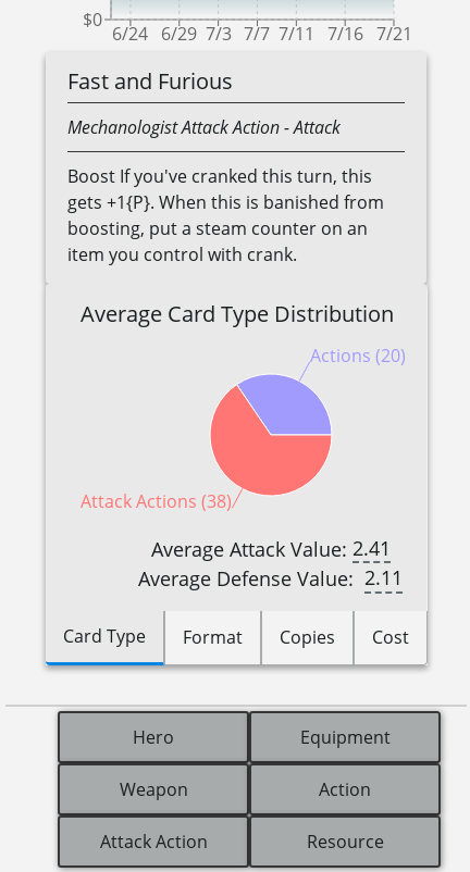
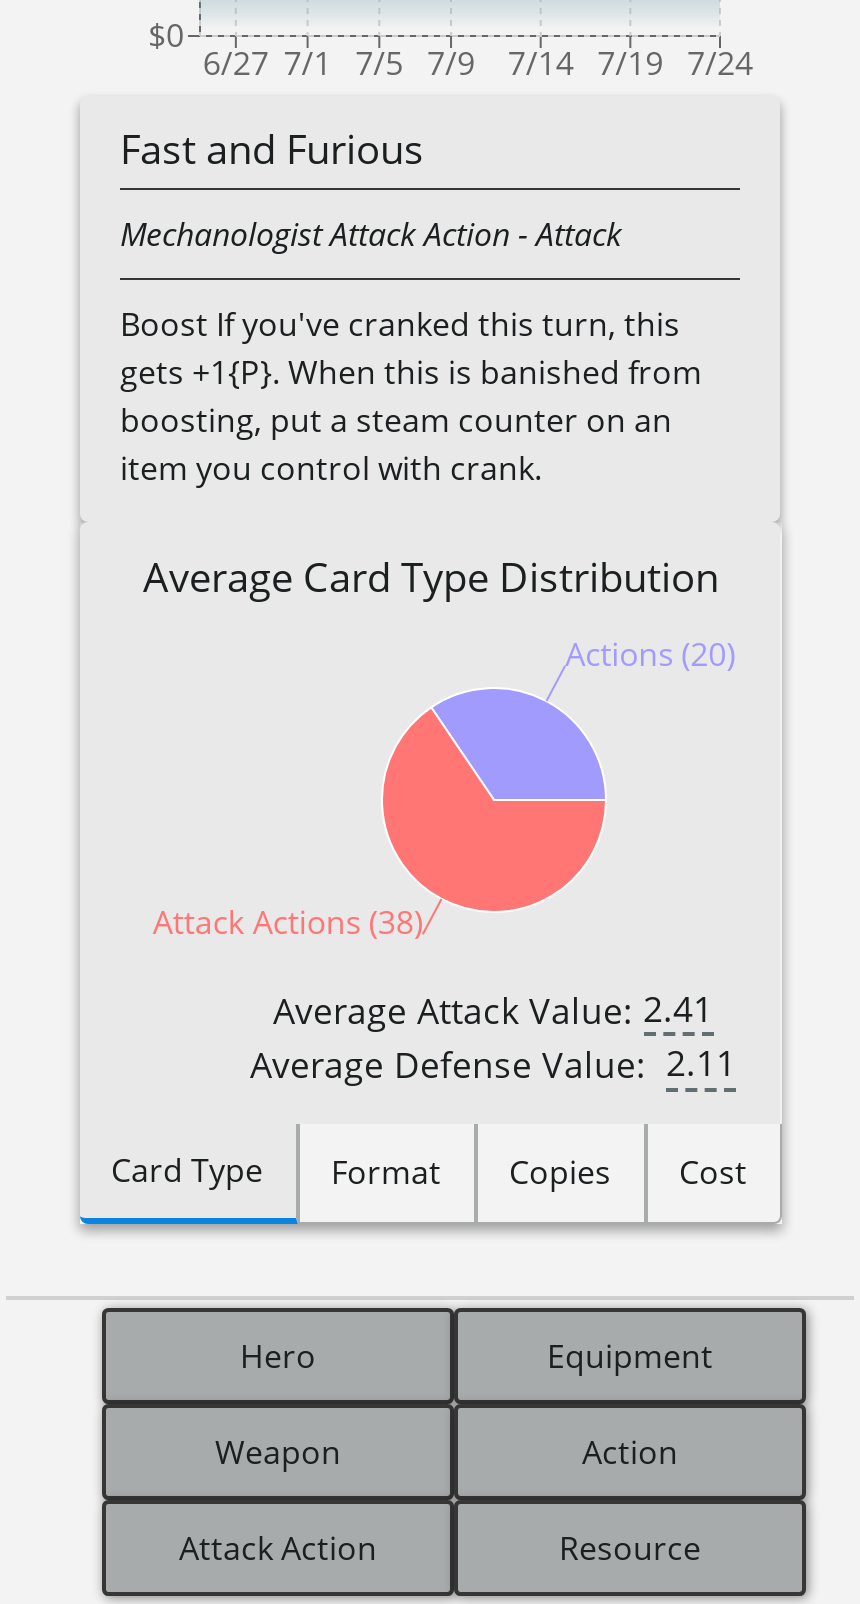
[112,22,412,46] 6/24 6/29 7/3 7/7 7/11 7/16 7/21 -> [203,40,753,83] 6/27 7/1 7/5 7/9 | 7/14 7/19 7/24

